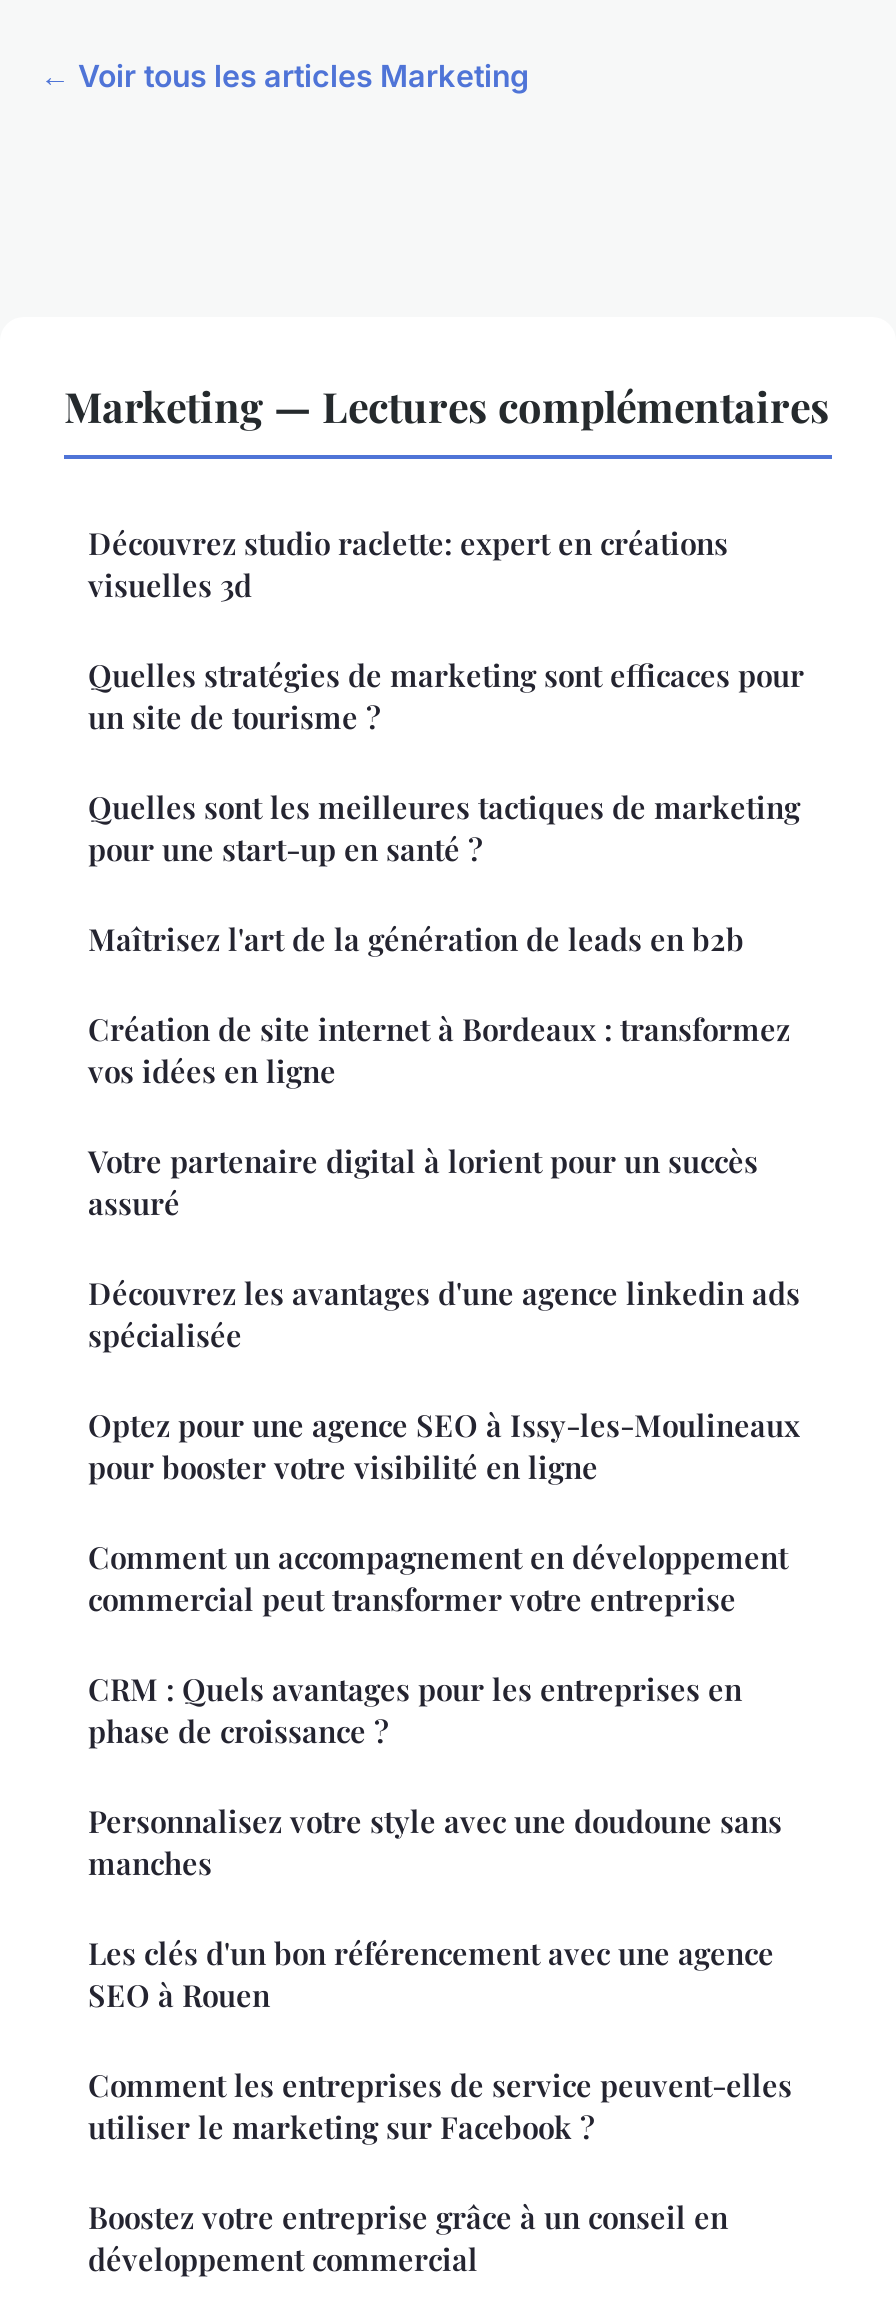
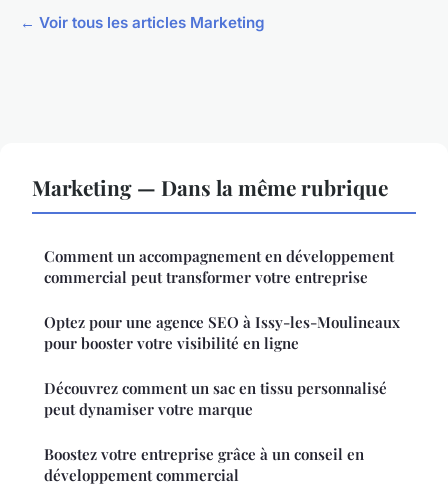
[64,378,830,1356] Marketing — Lectures complémentaires | Découvrez studio raclette: expert en créations | visuelles 3d | Quelles stratégies de marketing sont efficaces pour | un site de tourisme ? | Quelles sont les meilleures tactiques de marketing | pour une start-up en santé ? | Maîtrisez l'art de la génération de leads en b2b | Création de site internet à Bordeaux : transformez | vos idées en ligne | Votre partenaire digital à lorient pour un succès | assuré | Découvrez les avantages d'une agence linkedin ads | spécialisée -> [32,173,388,201] Marketing — Dans la même rubrique
moved [88,1406,800,1488] -> [44,312,400,353]: Optez pour une agence SEO à Issy-les-Moulineaux | pour booster votre visibilité en ligne
[88,1670,792,2148] CRM : Quels avantages pour les entreprises en | phase de croissance ? | Personnalisez votre style avec une doudoune sans | manches | Les clés d'un bon référencement avec une agence | SEO à Rouen | Comment les entreprises de service peuvent-elles | utiliser le marketing sur Facebook ? -> [44,378,387,419] Découvrez comment un sac en tissu personnalisé | peut dynamiser votre marque

